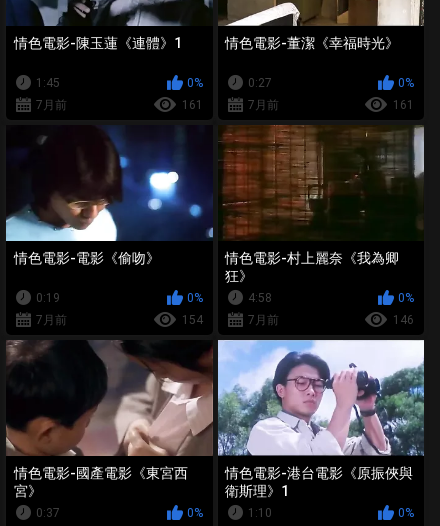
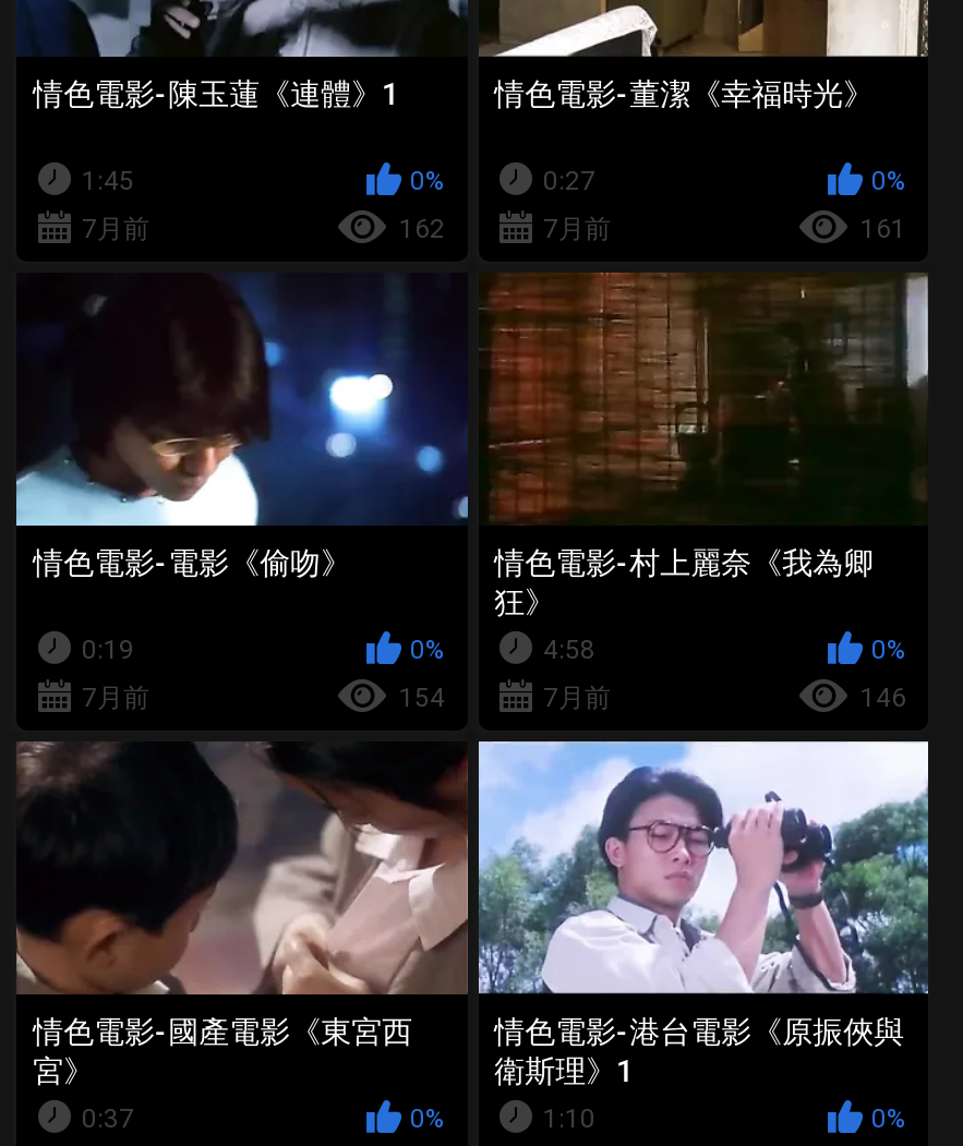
[181,98,202,112] 161 -> [399,214,445,245] 162

